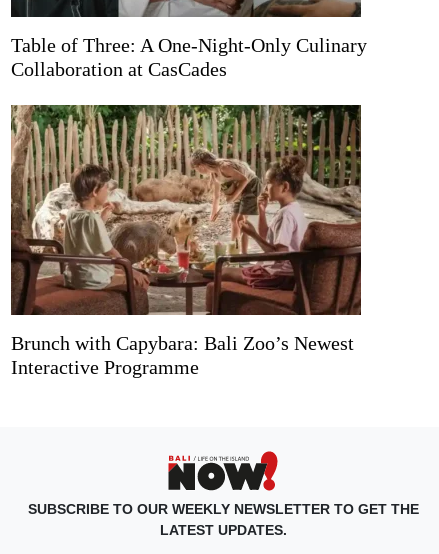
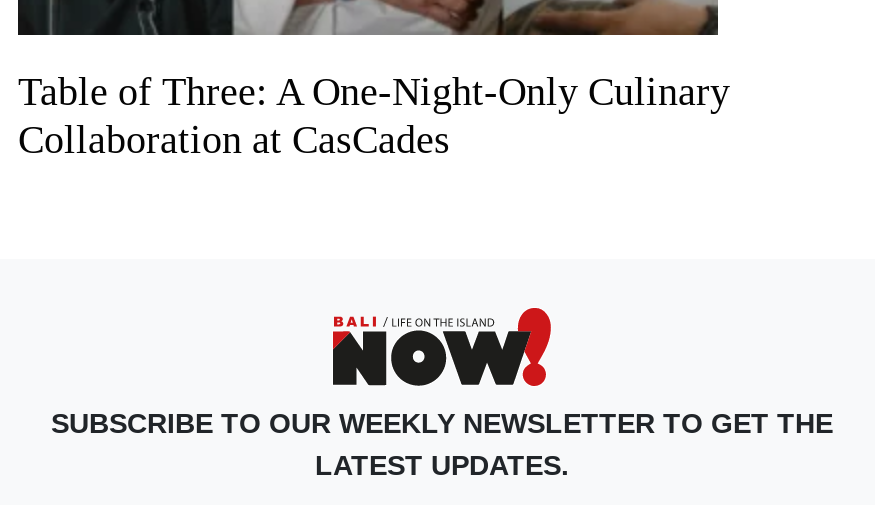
[10,104,361,378] [image] | Brunch with Capybara: Bali Zoo’s Newest | Interactive Programme -> none

